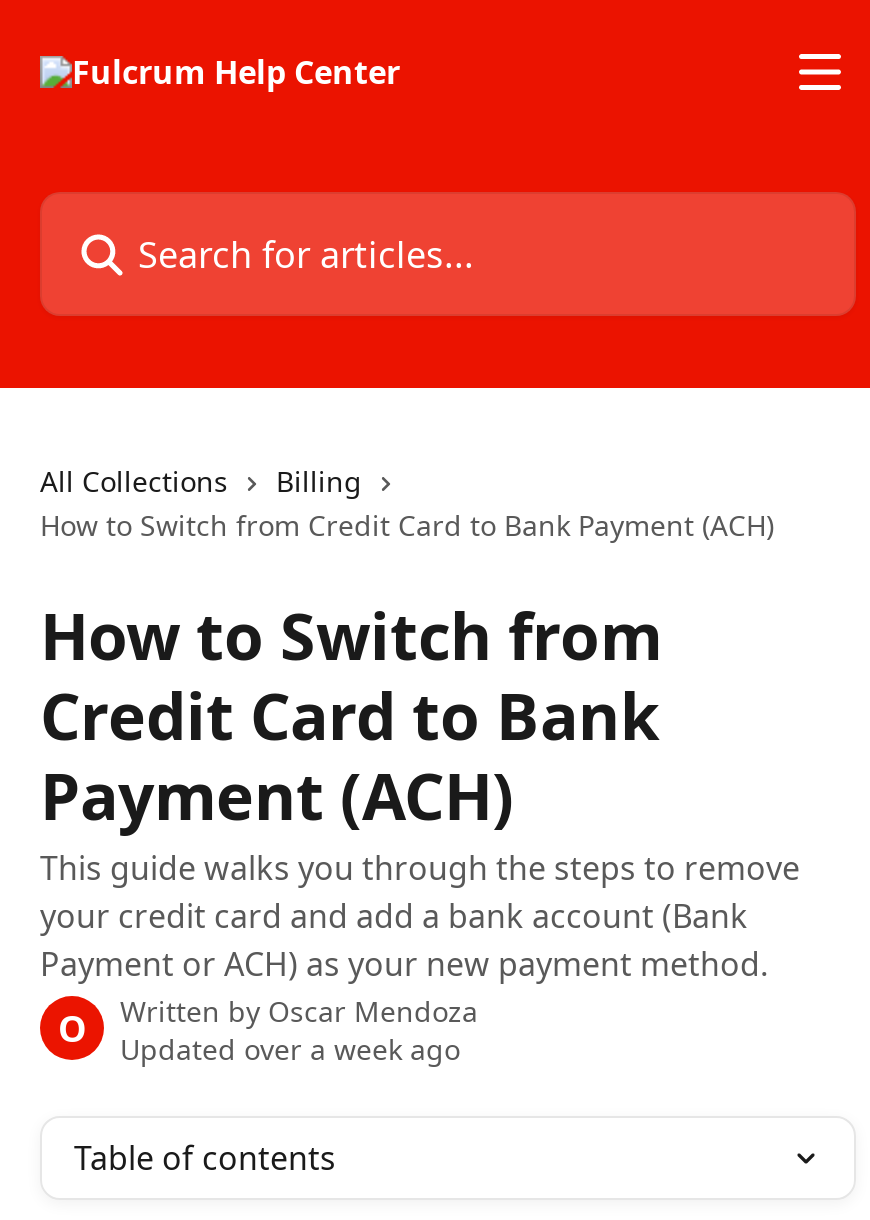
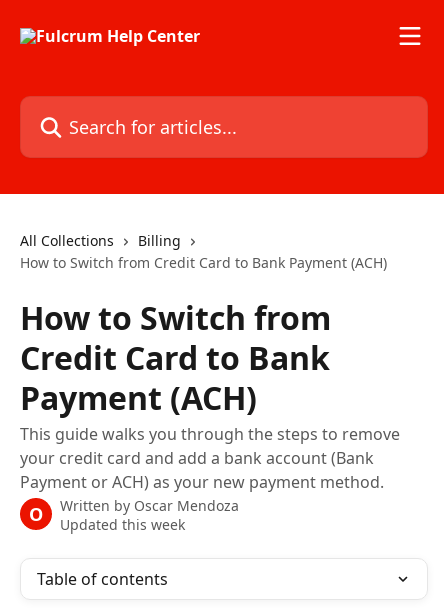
[120,1030,460,1068] Updated over a week ago -> [60,515,185,534] Updated this week

